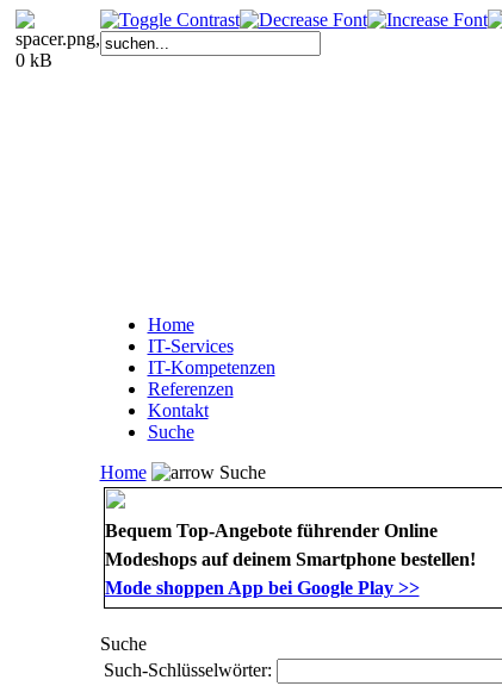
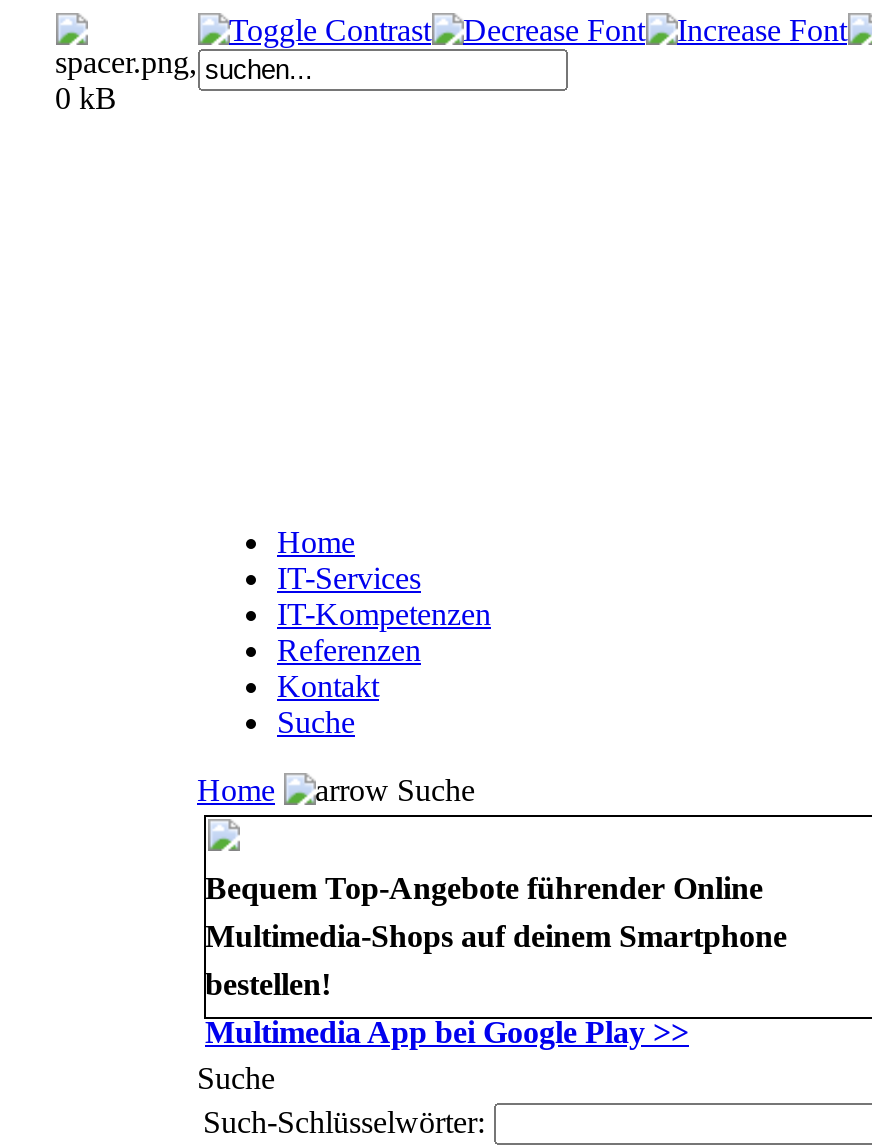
[104,549,475,598] Modeshops auf deinem Smartphone bestellen! | Mode shoppen App bei Google Play >> -> [205,919,787,1049] Multimedia-Shops auf deinem Smartphone | bestellen! | Multimedia App bei Google Play >>

